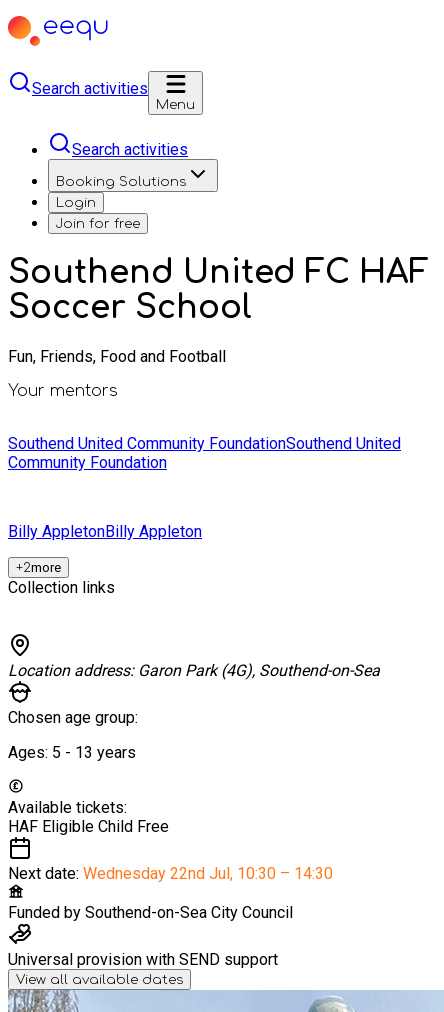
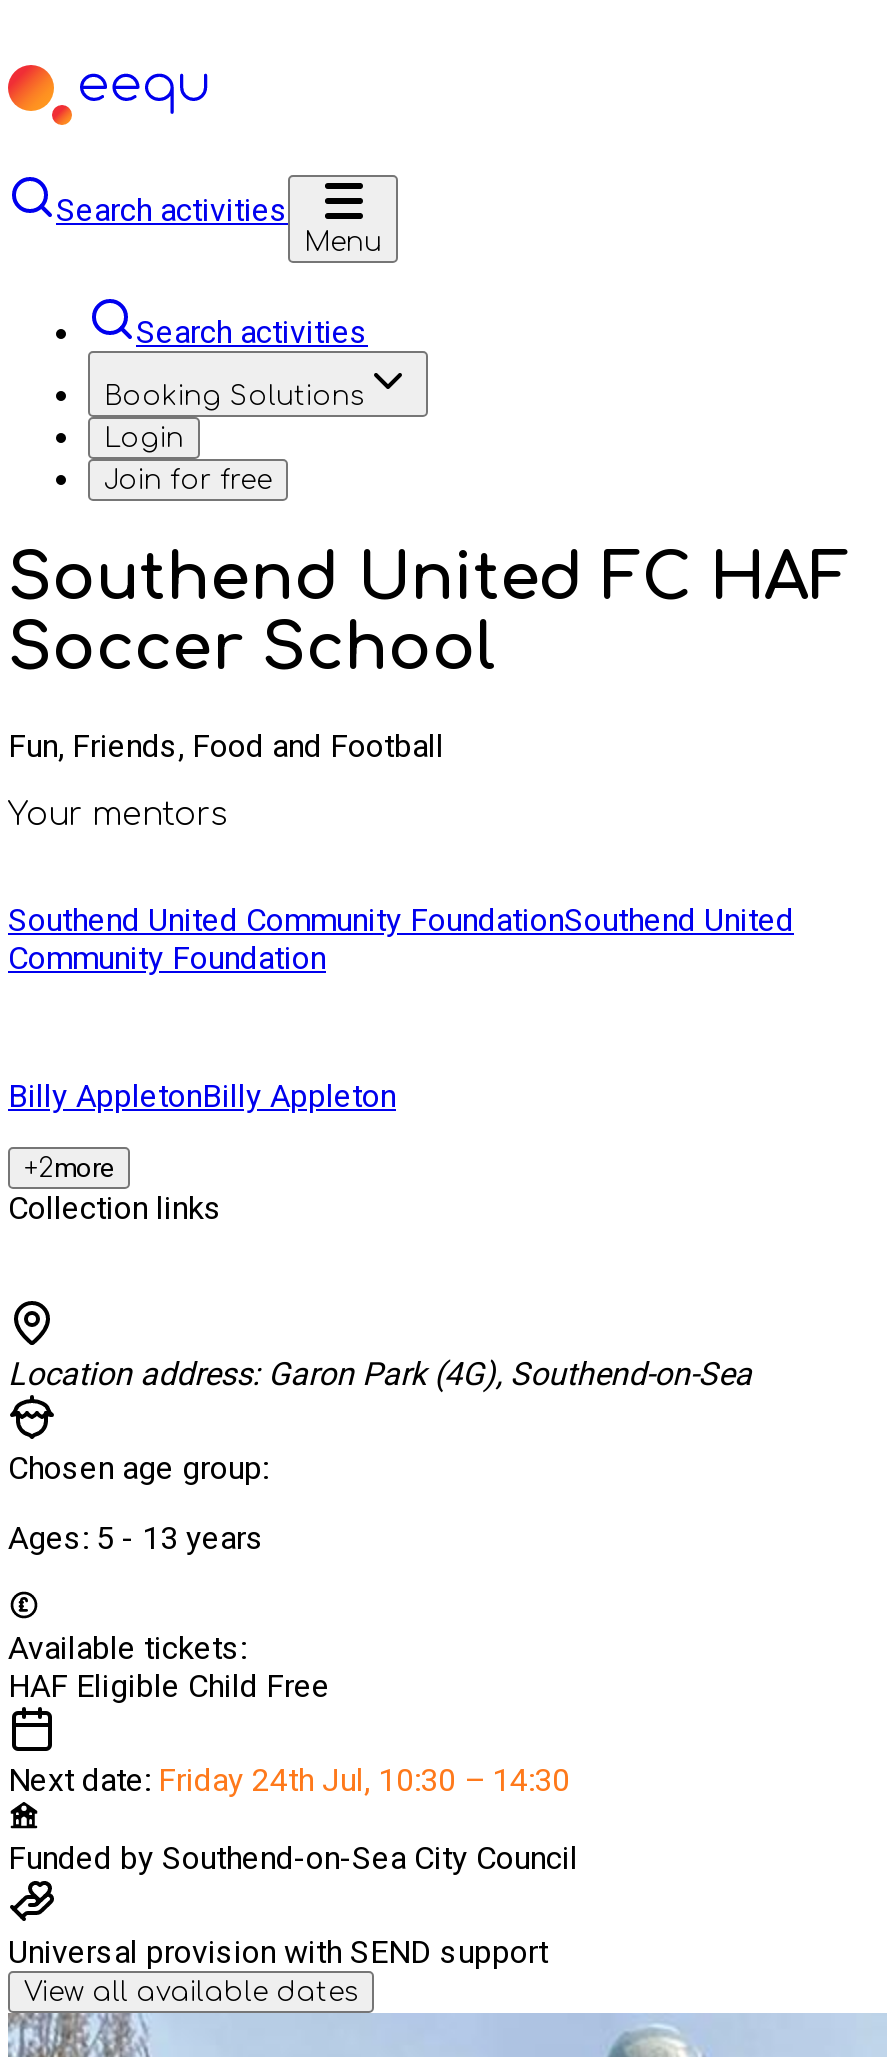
[8,864,333,883] Next date: Wednesday 22nd Jul, 10:30 – 14:30 -> [8,1761,570,1799] Next date: Friday 24th Jul, 10:30 – 14:30

